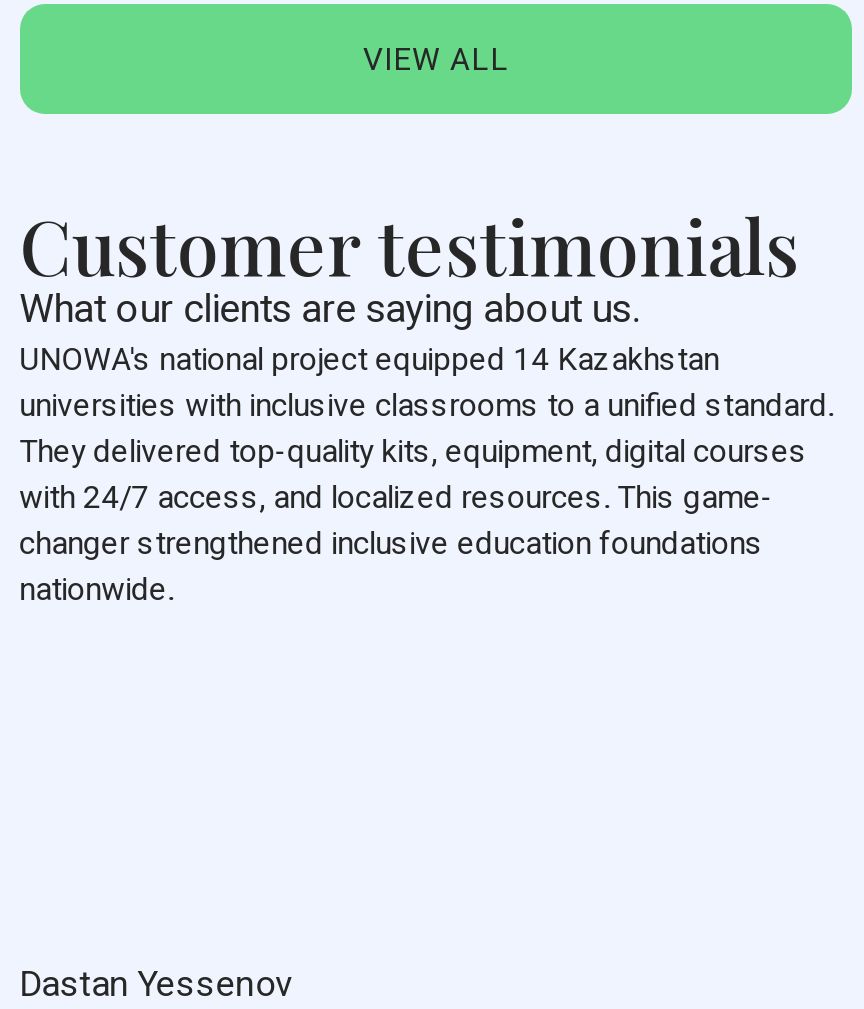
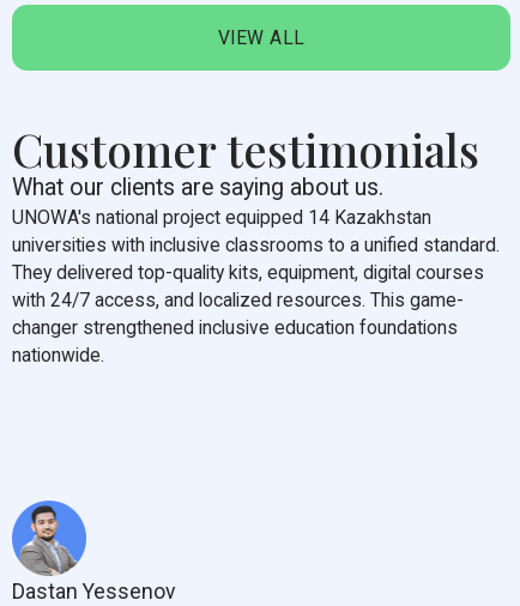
none -> [11,499,87,576] [image]

